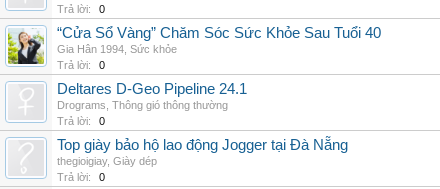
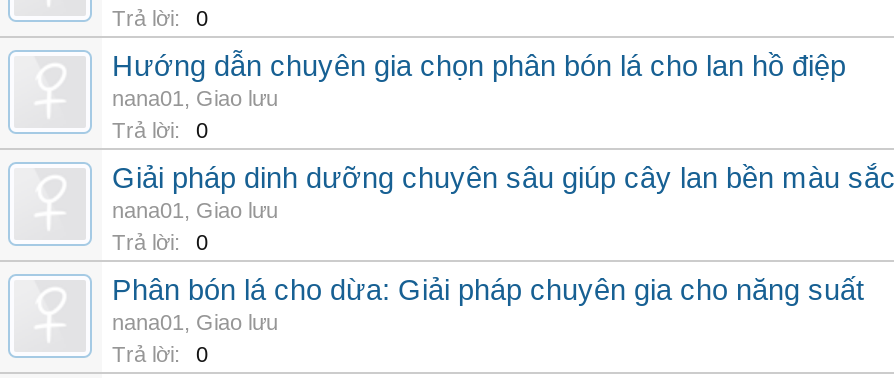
[7,29,45,65] [image] -> none
[57,25,381,55] “Cửa Sổ Vàng” Chăm Sóc Sức Khỏe Sau Tuổi 40 | Gia Hân 1994, Sức khỏe -> [112,50,846,110] Hướng dẫn chuyên gia chọn phân bón lá cho lan hồ điệp | nana01, Giao lưu
[57,81,247,111] Deltares D-Geo Pipeline 24.1 | Drograms, Thông gió thông thường -> [112,162,894,222] Giải pháp dinh dưỡng chuyên sâu giúp cây lan bền màu sắc | nana01, Giao lưu
[57,137,348,167] Top giày bảo hộ lao động Jogger tại Đà Nẵng | thegioigiay, Giày dép -> [112,274,864,334] Phân bón lá cho dừa: Giải pháp chuyên gia cho năng suất | nana01, Giao lưu

